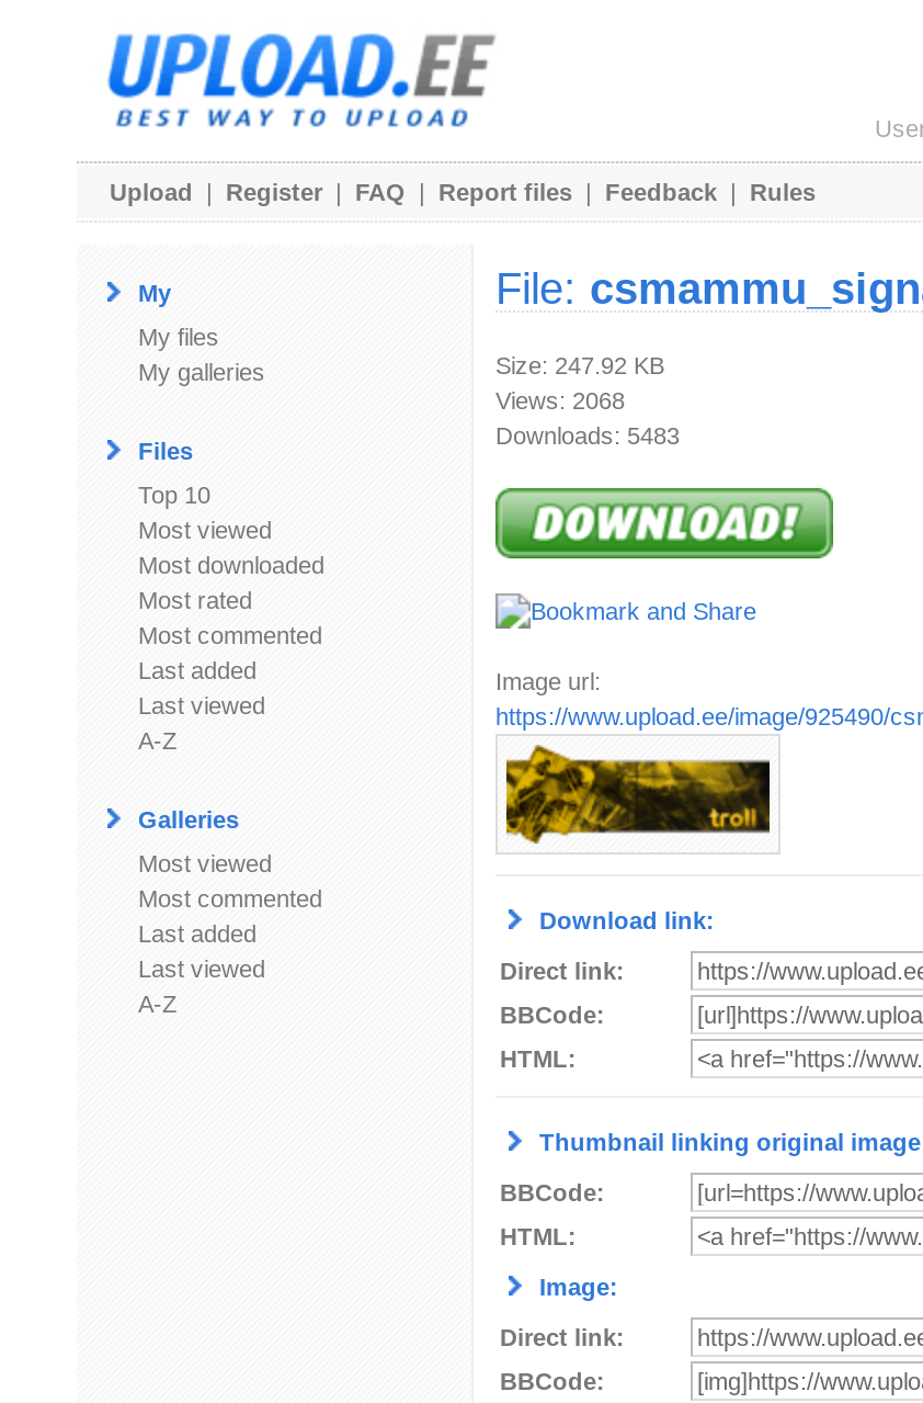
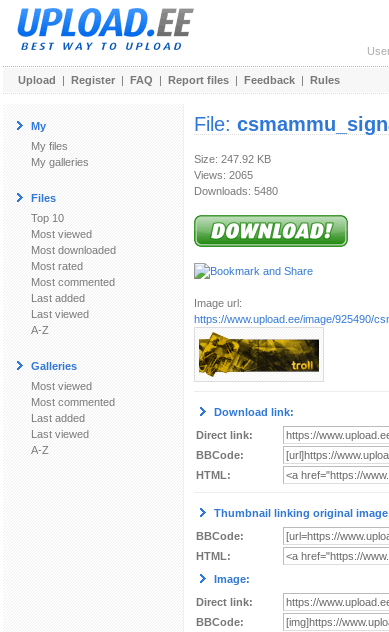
[495,387,625,414] Views: 2068 -> [194,169,253,181] Views: 2065
[495,422,680,449] Downloads: 5483 -> [194,185,278,197] Downloads: 5480

